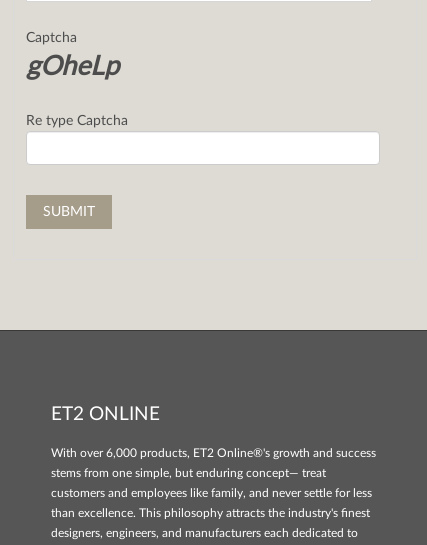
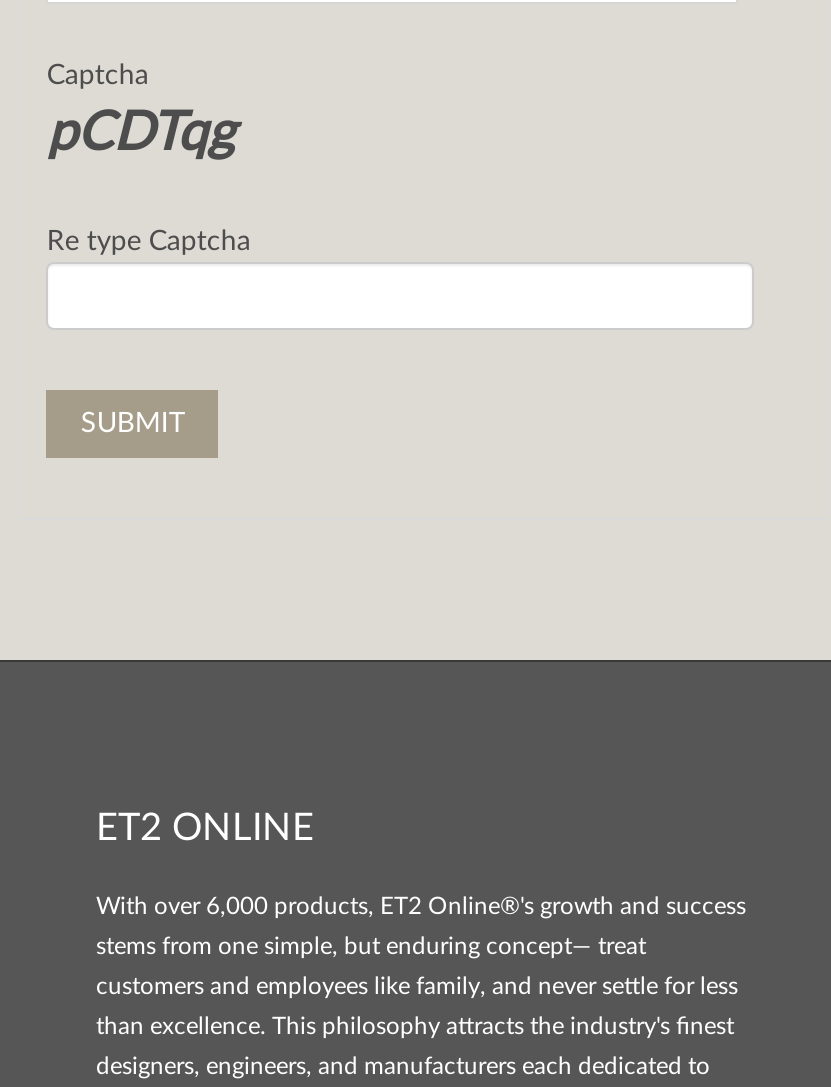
[26,54,119,80] gOheLp -> [47,108,235,160] pCDTqg

